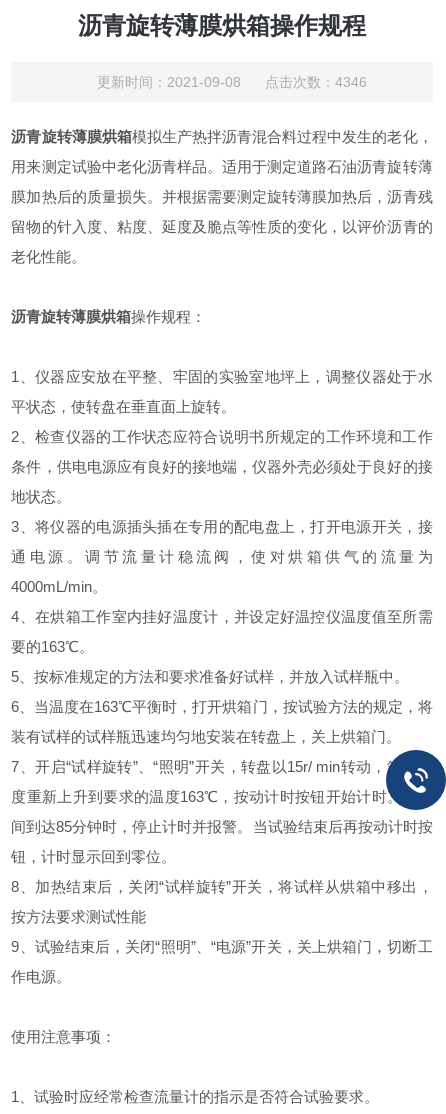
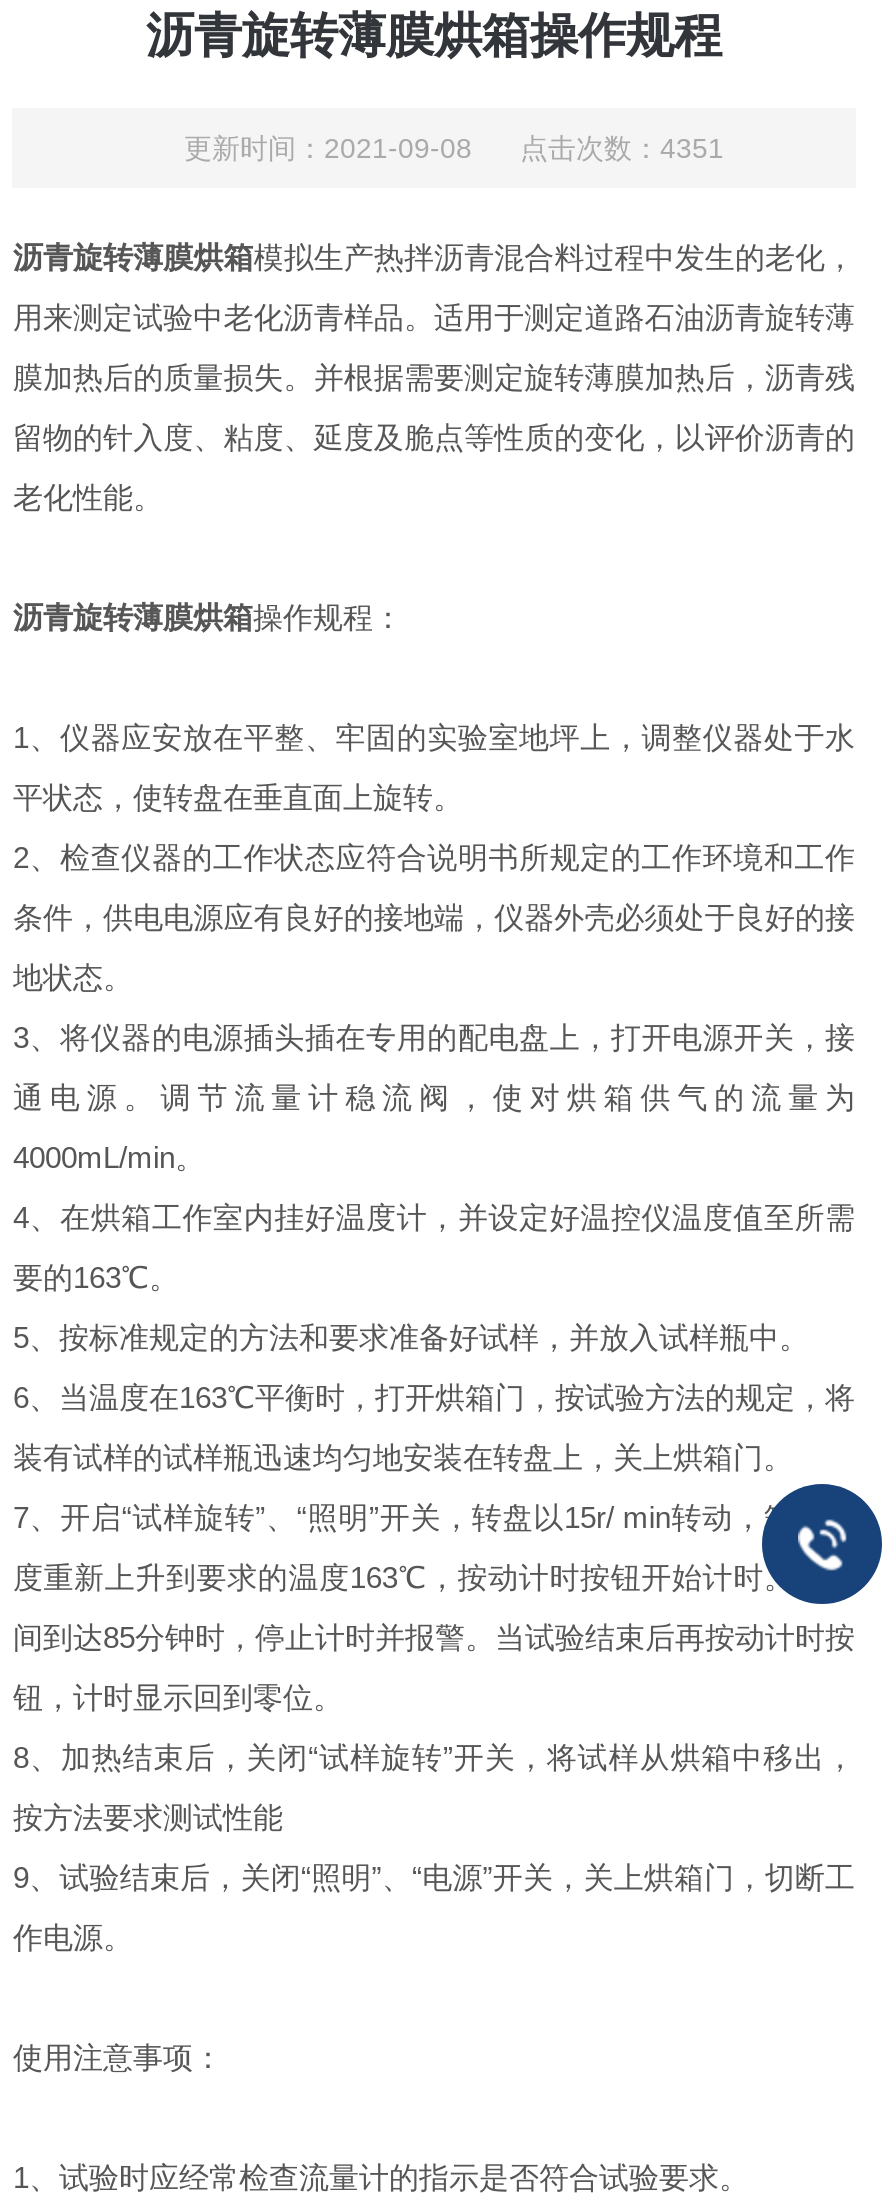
[97,74,367,90] 更新时间：2021-09-08 点击次数：4346 -> [184,132,724,164] 更新时间：2021-09-08 点击次数：4351

